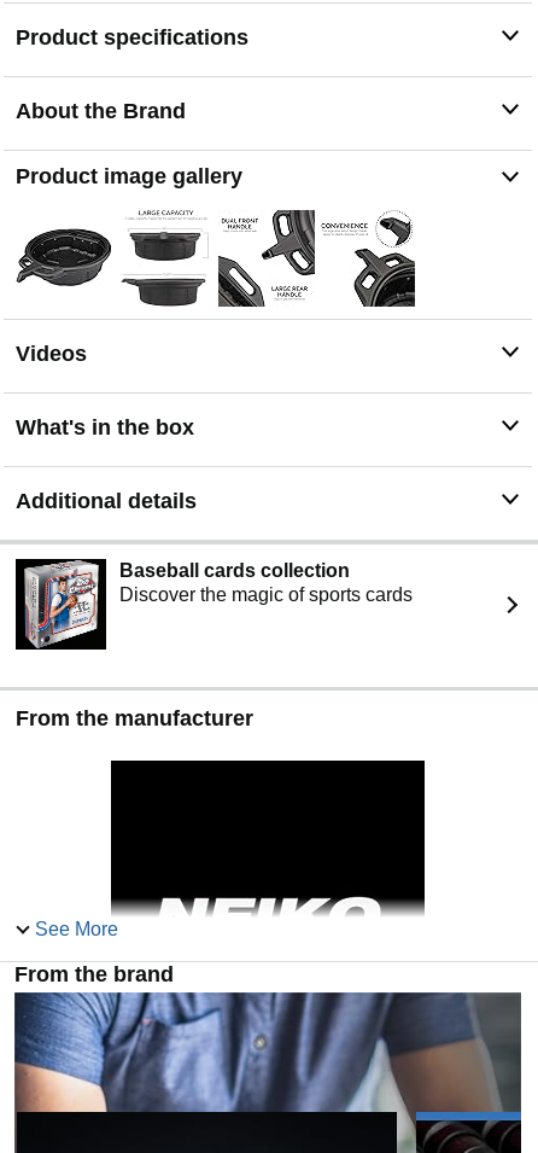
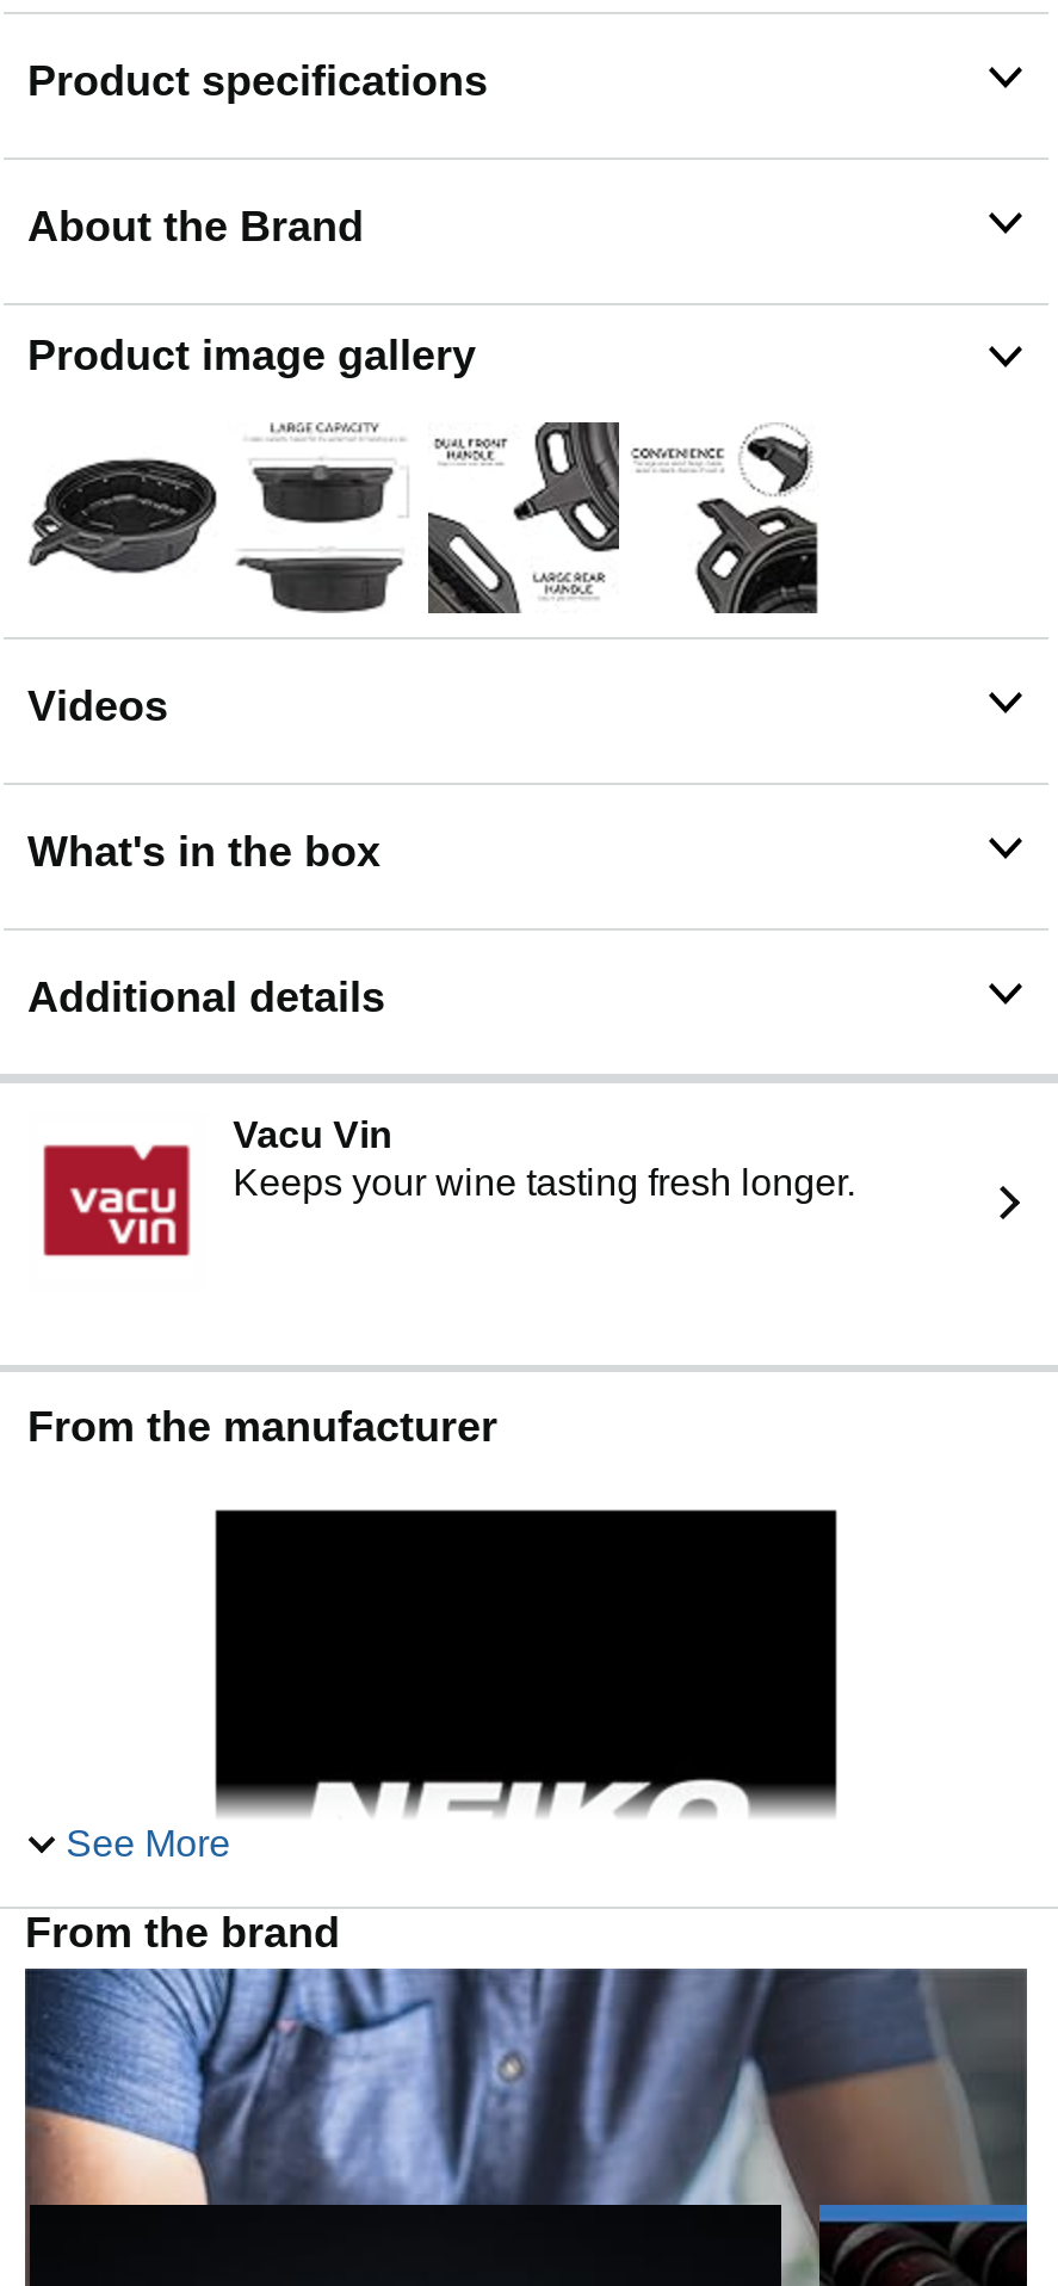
[14,558,413,651] [image] | Baseball cards collection | Discover the magic of sports cards -> [27,1112,856,1291] [image] | Vacu Vin | Keeps your wine tasting fresh longer.

